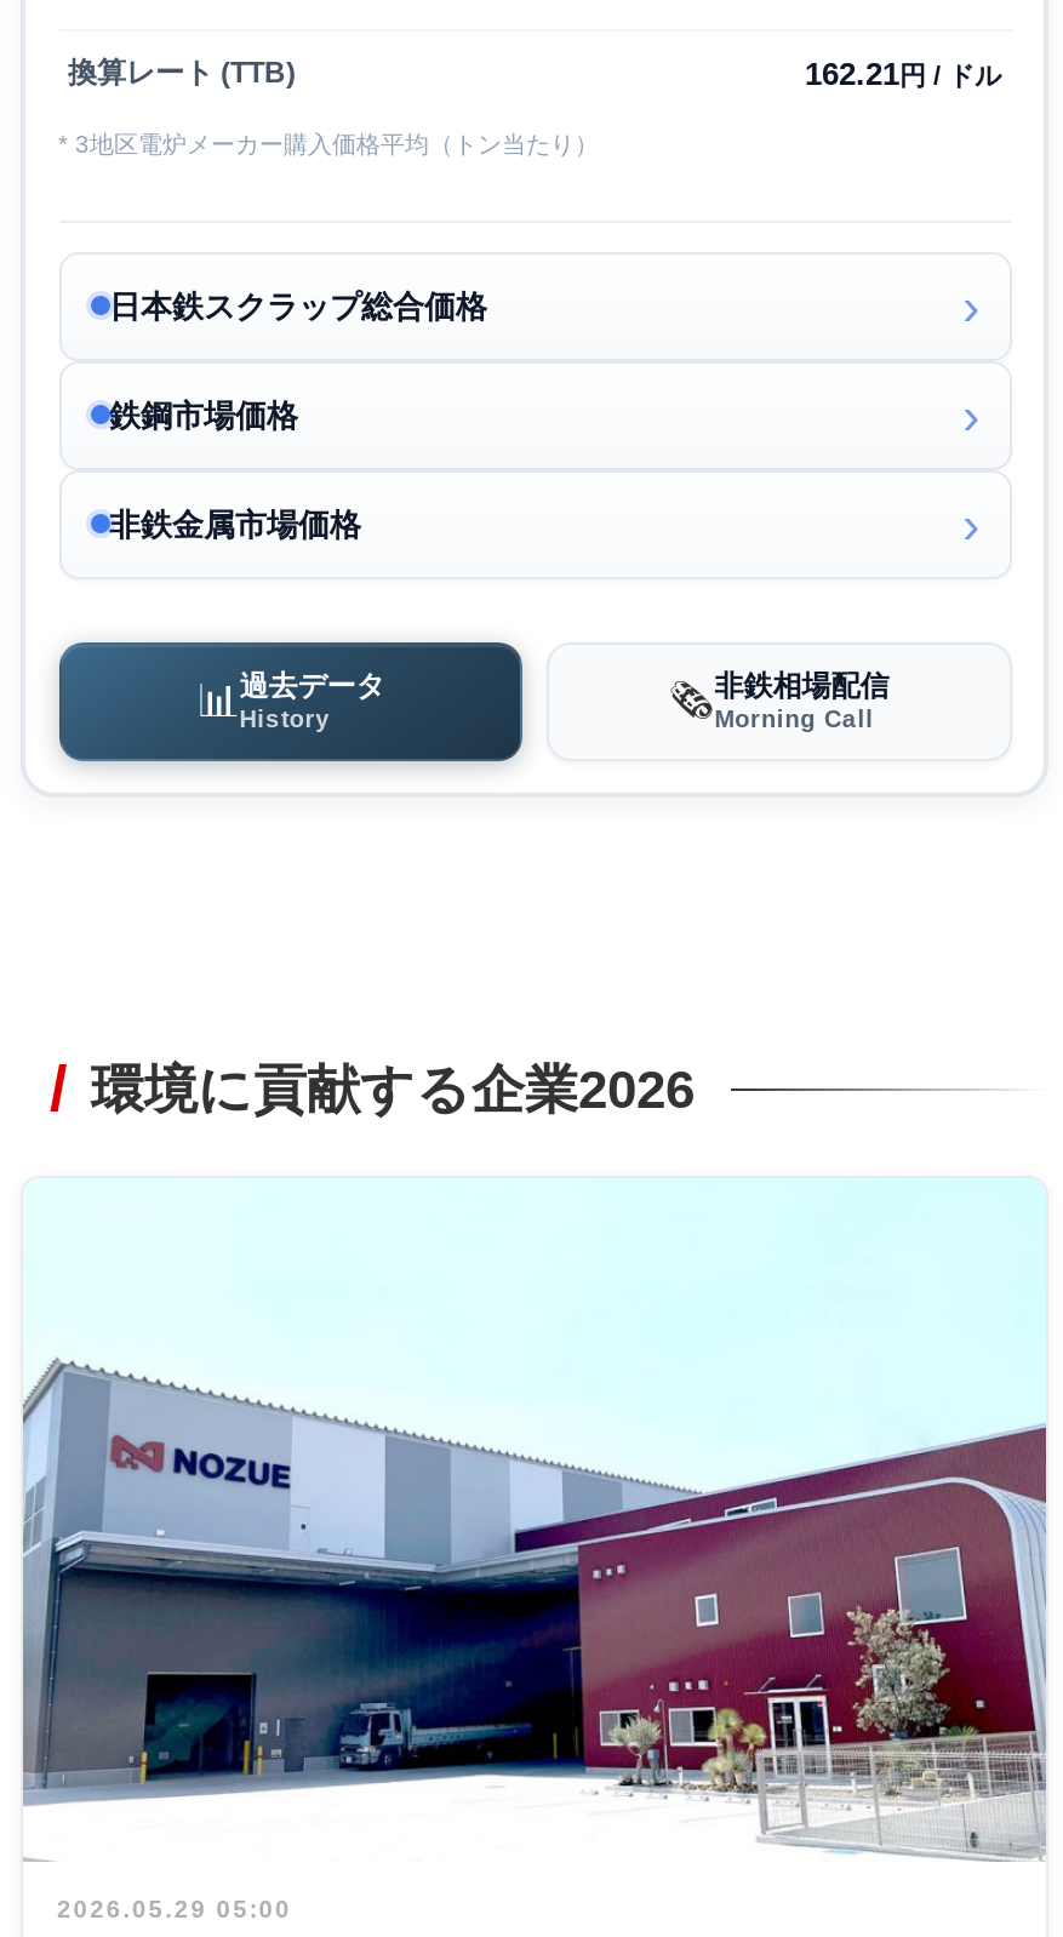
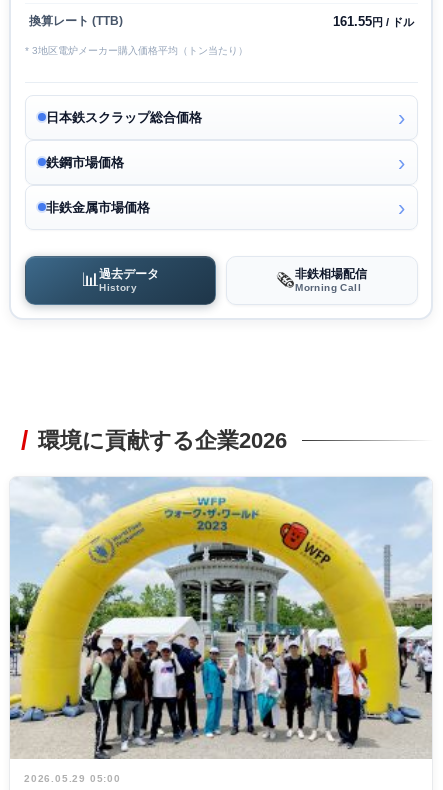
[805,56,1001,92] 162.21円 / ドル -> [332,14,413,29] 161.55円 / ドル
[23,1181,1048,1862] [image] -> [9,477,433,760] [image]

